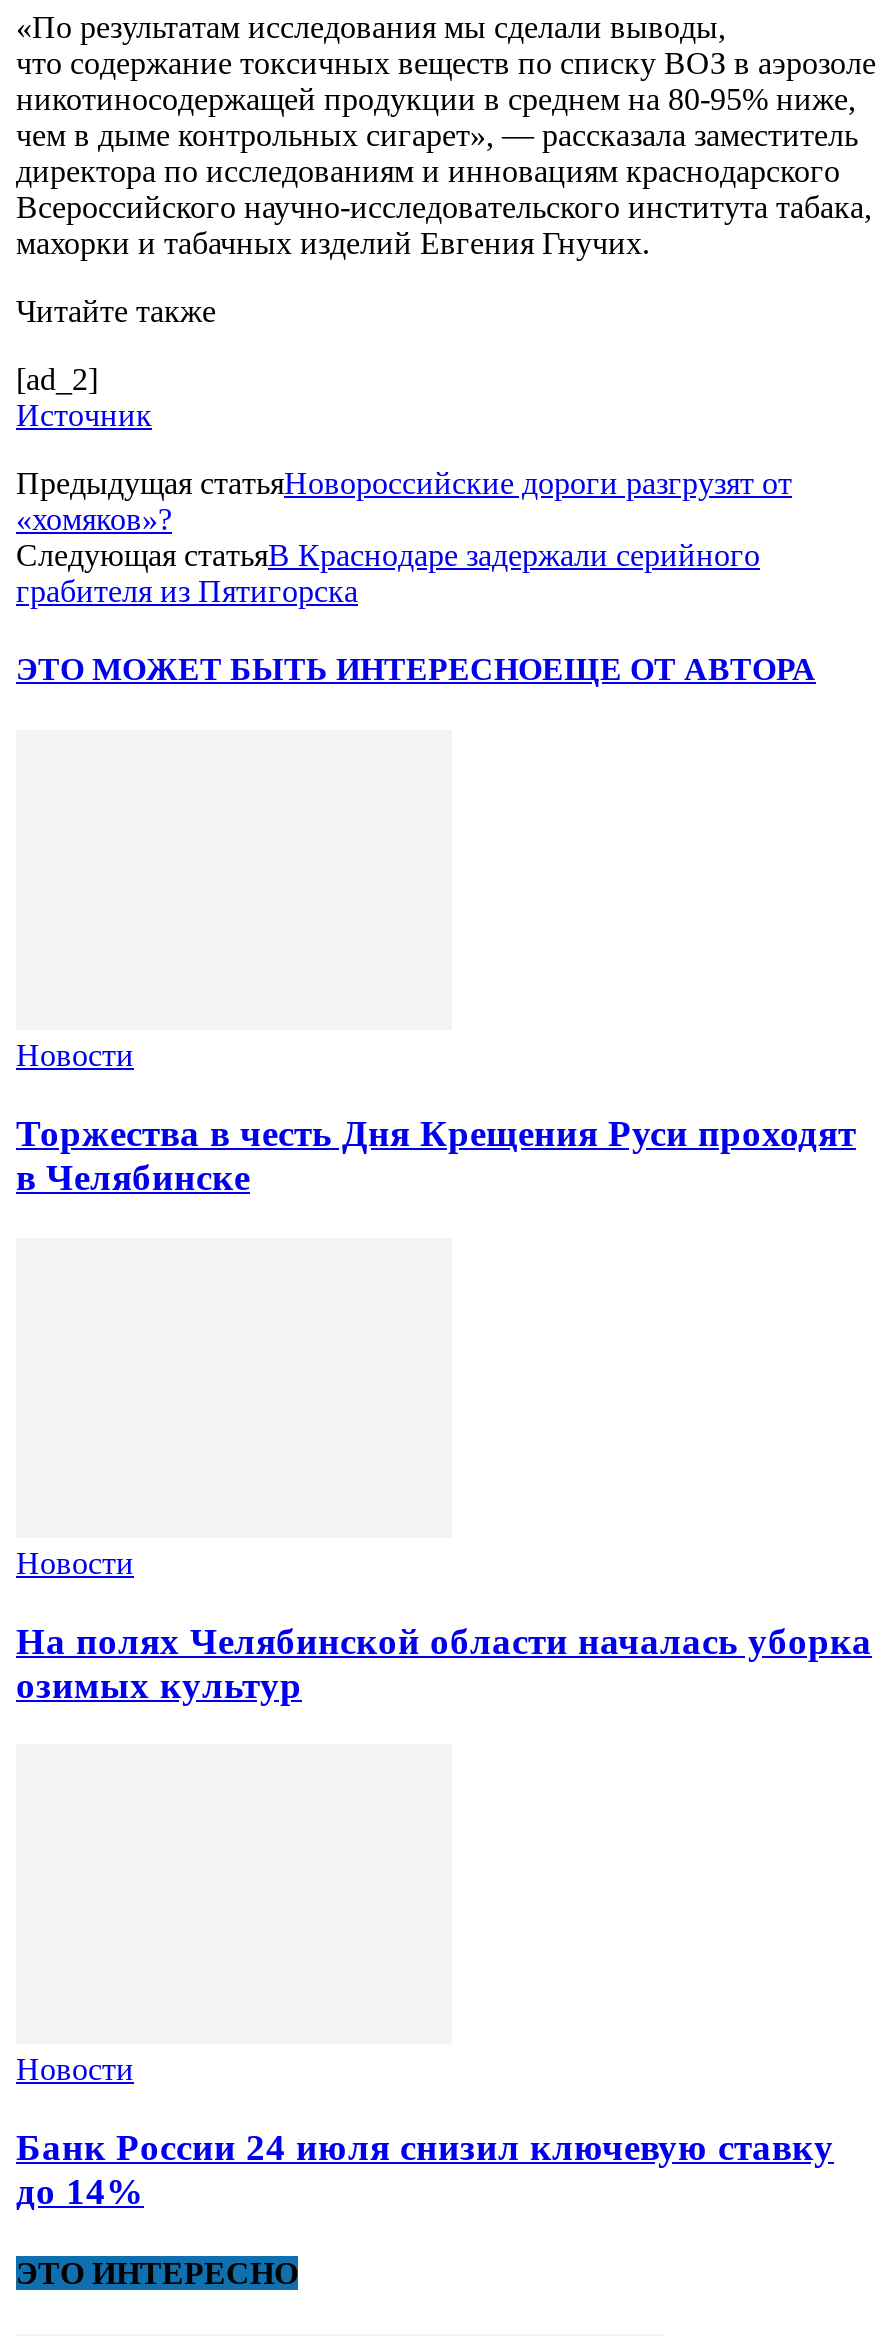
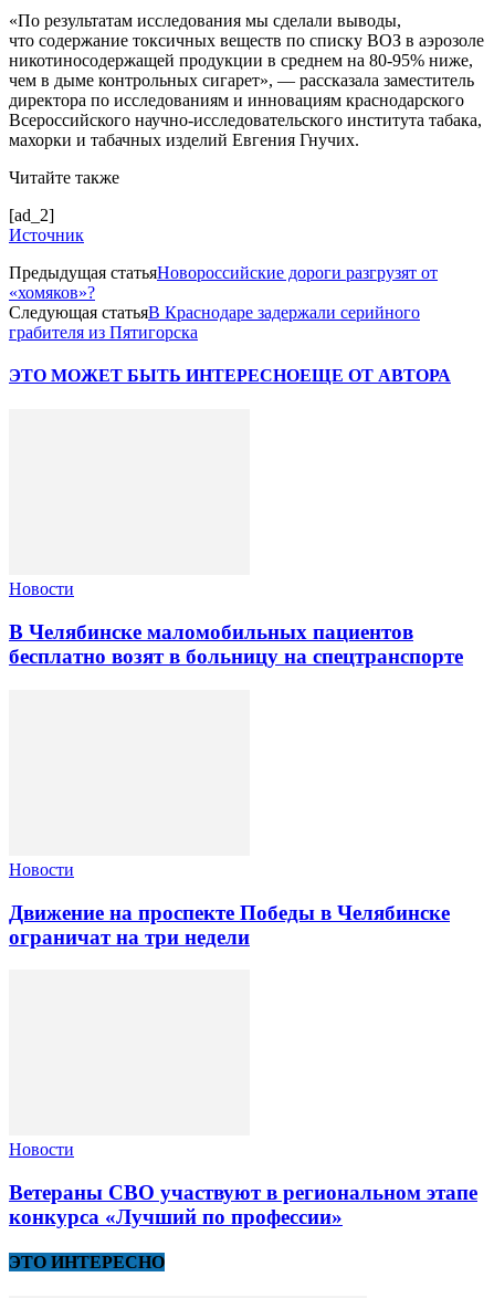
[16,1112,856,1198] Торжества в честь Дня Крещения Руси проходят | в Челябинске -> [9,620,463,668] В Челябинске маломобильных пациентов | бесплатно возят в больницу на спецтранспорте
[16,1619,872,1705] На полях Челябинской области началась уборка | озимых культур -> [9,901,450,948] Движение на проспекте Победы в Челябинске | ограничат на три недели
[16,2126,834,2212] Банк России 24 июля снизил ключевую ставку | до 14% -> [9,1181,477,1228] Ветераны СВО участвуют в региональном этапе | конкурса «Лучший по профессии»

